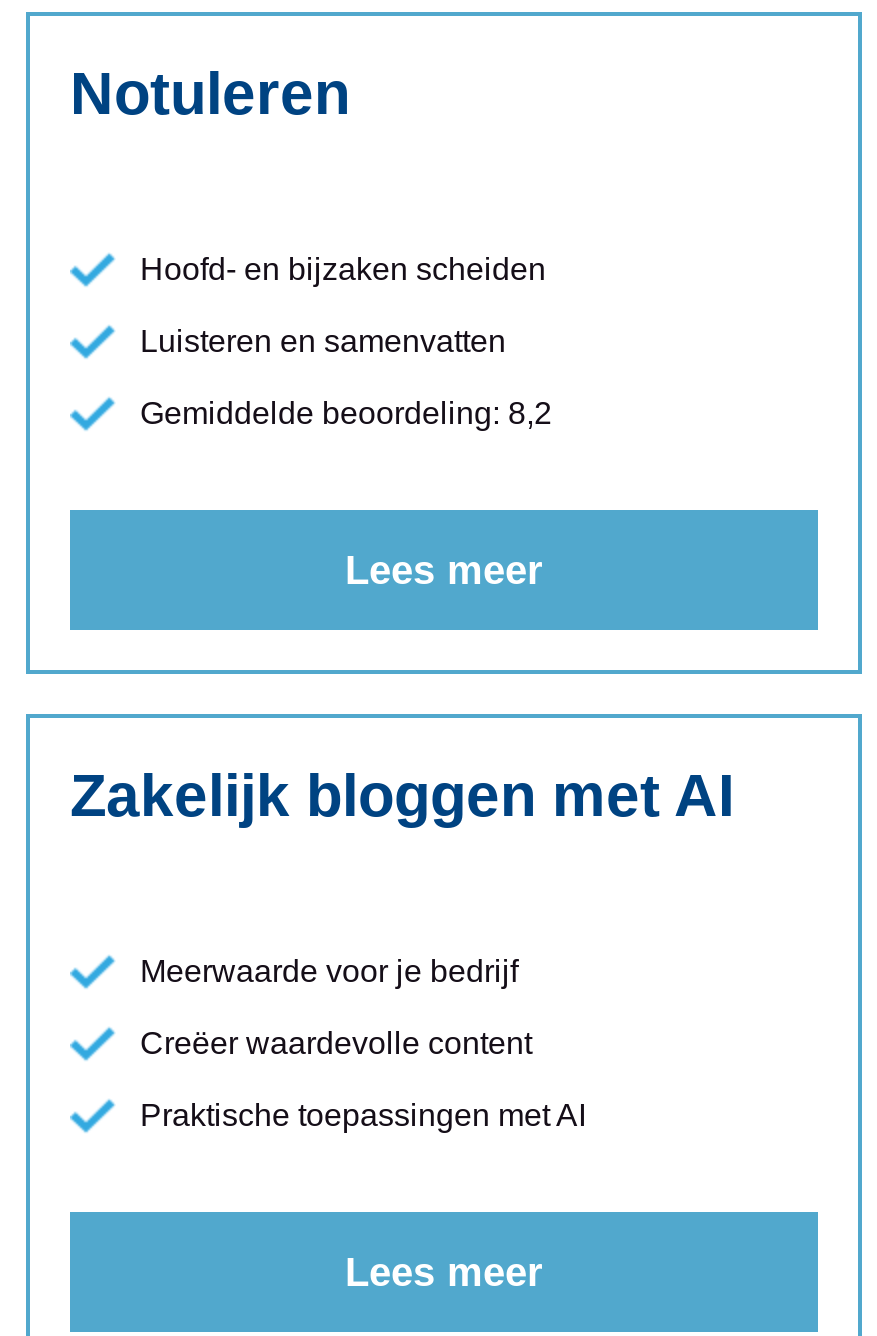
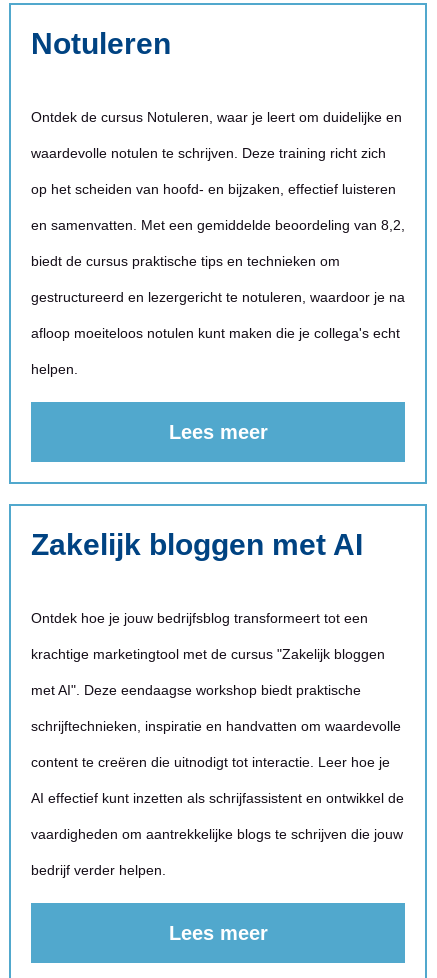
[140,252,552,430] Hoofd- en bijzaken scheiden | Luisteren en samenvatten | Gemiddelde beoordeling: 8,2 -> [31,109,405,377] Ontdek de cursus Notuleren, waar je leert om duidelijke en | waardevolle notulen te schrijven. Deze training richt zich | op het scheiden van hoofd- en bijzaken, effectief luisteren | en samenvatten. Met een gemiddelde beoordeling van 8,2, | biedt de cursus praktische tips en technieken om | gestructureerd en lezergericht te notuleren, waardoor je na | afloop moeiteloos notulen kunt maken die je collega's echt | helpen.
[140,954,586,1132] Meerwaarde voor je bedrijf | Creëer waardevolle content | Praktische toepassingen met AI -> [31,610,404,878] Ontdek hoe je jouw bedrijfsblog transformeert tot een | krachtige marketingtool met de cursus "Zakelijk bloggen | met AI". Deze eendaagse workshop biedt praktische | schrijftechnieken, inspiratie en handvatten om waardevolle | content te creëren die uitnodigt tot interactie. Leer hoe je | AI effectief kunt inzetten als schrijfassistent en ontwikkel de | vaardigheden om aantrekkelijke blogs te schrijven die jouw | bedrijf verder helpen.

